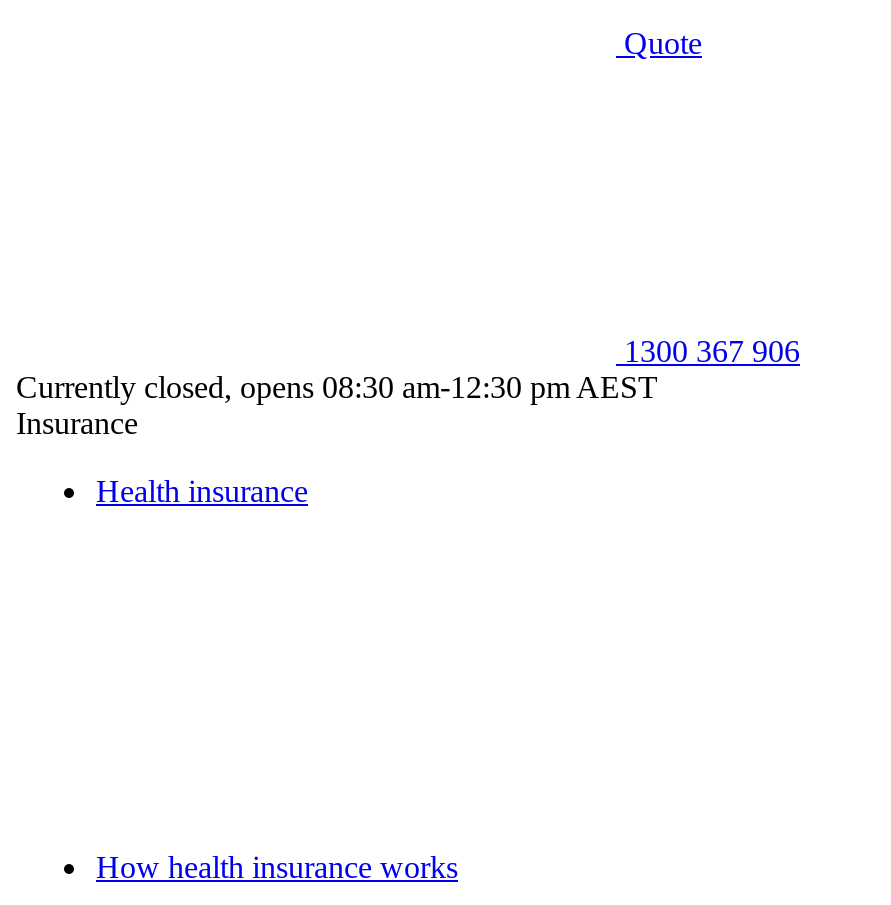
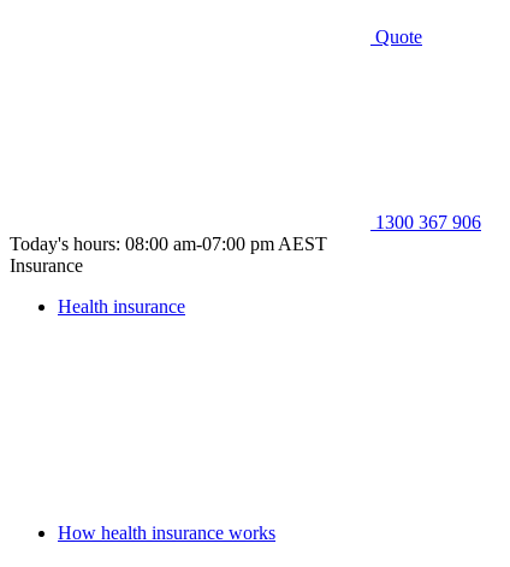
[16,370,658,404] Currently closed, opens 08:30 am-12:30 pm AEST -> [10,234,327,254] Today's hours: 08:00 am-07:00 pm AEST

